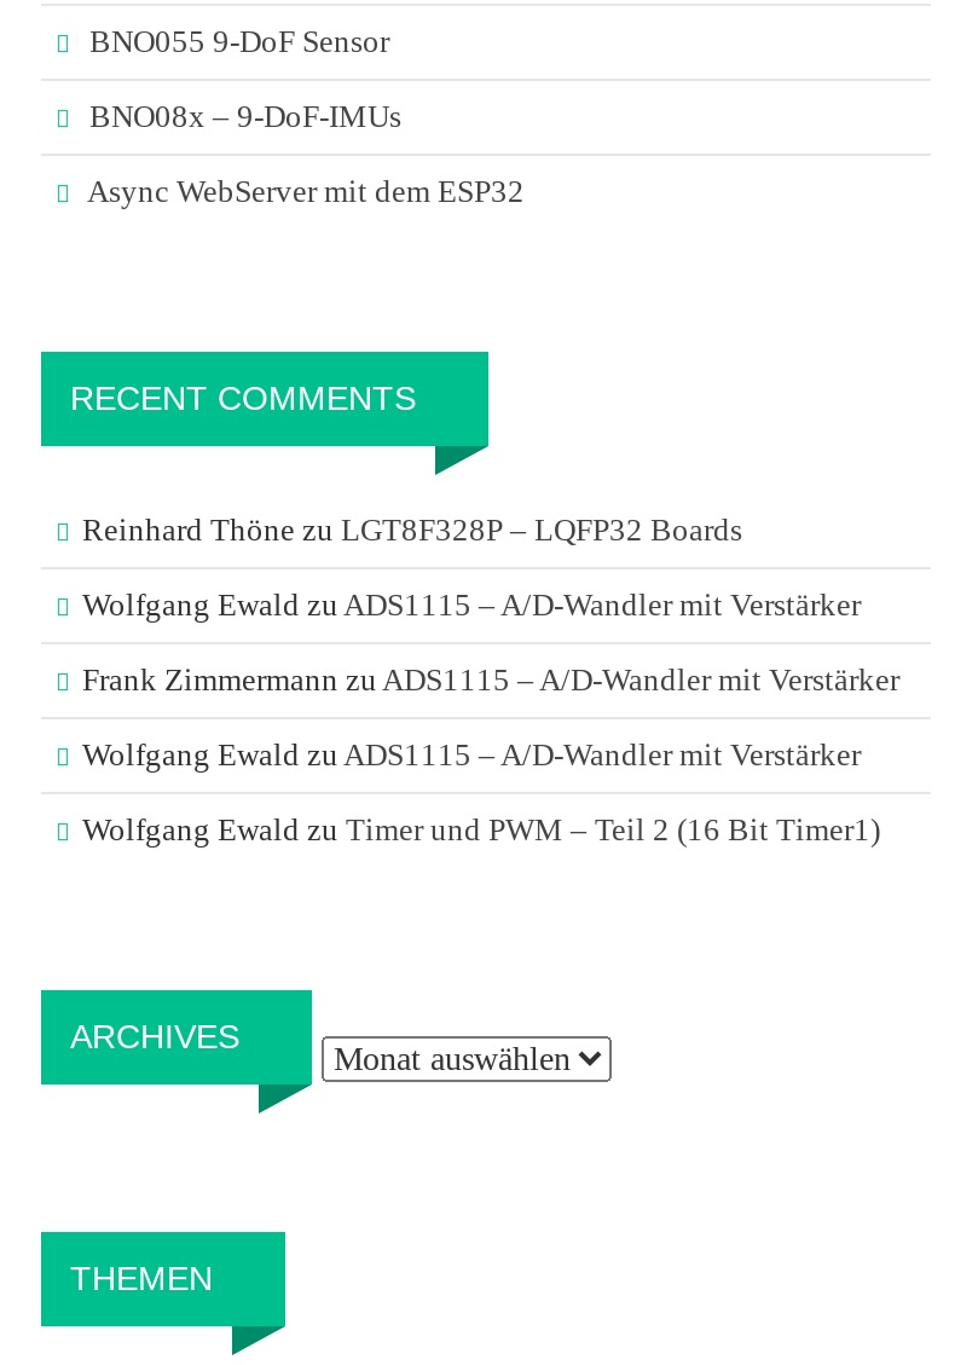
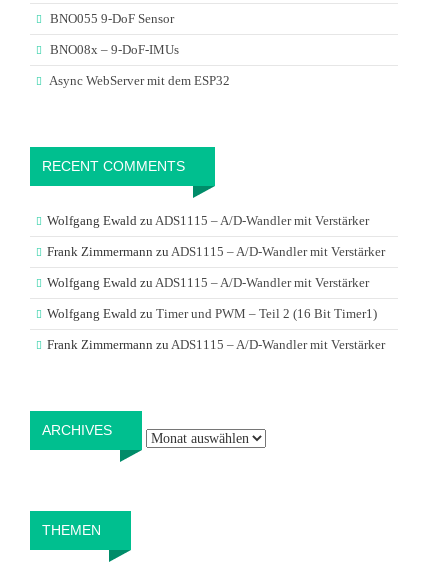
[82,510,742,547] Reinhard Thöne zu LGT8F328P – LQFP32 Boards -> none
moved [82,585,899,847] -> [47,213,385,321]: Wolfgang Ewald zu ADS1115 – A/D-Wandler mit Verstärker | Frank Zimmermann zu ADS1115 – A/D-Wandler mit Verstärker | Wolfgang Ewald zu ADS1115 – A/D-Wandler mit Verstärker | Wolfgang Ewald zu Timer und PWM – Teil 2 (16 Bit Timer1)
none -> [47,337,385,352] Frank Zimmermann zu ADS1115 – A/D-Wandler mit Verstärker

